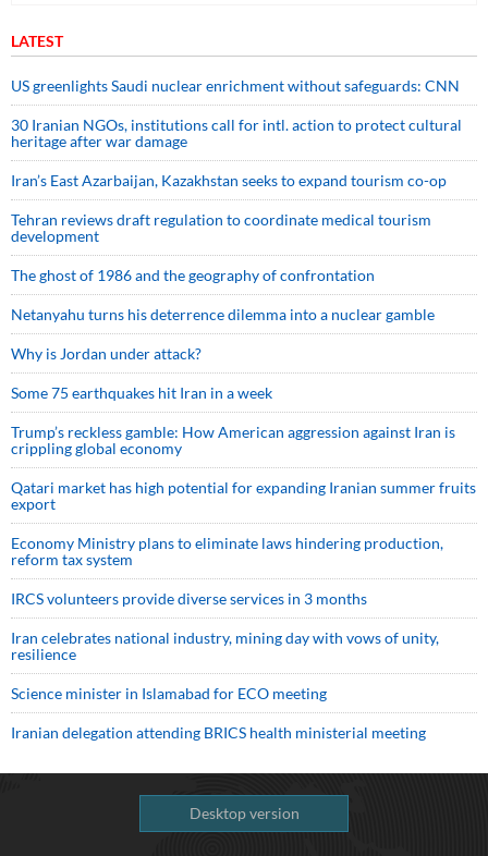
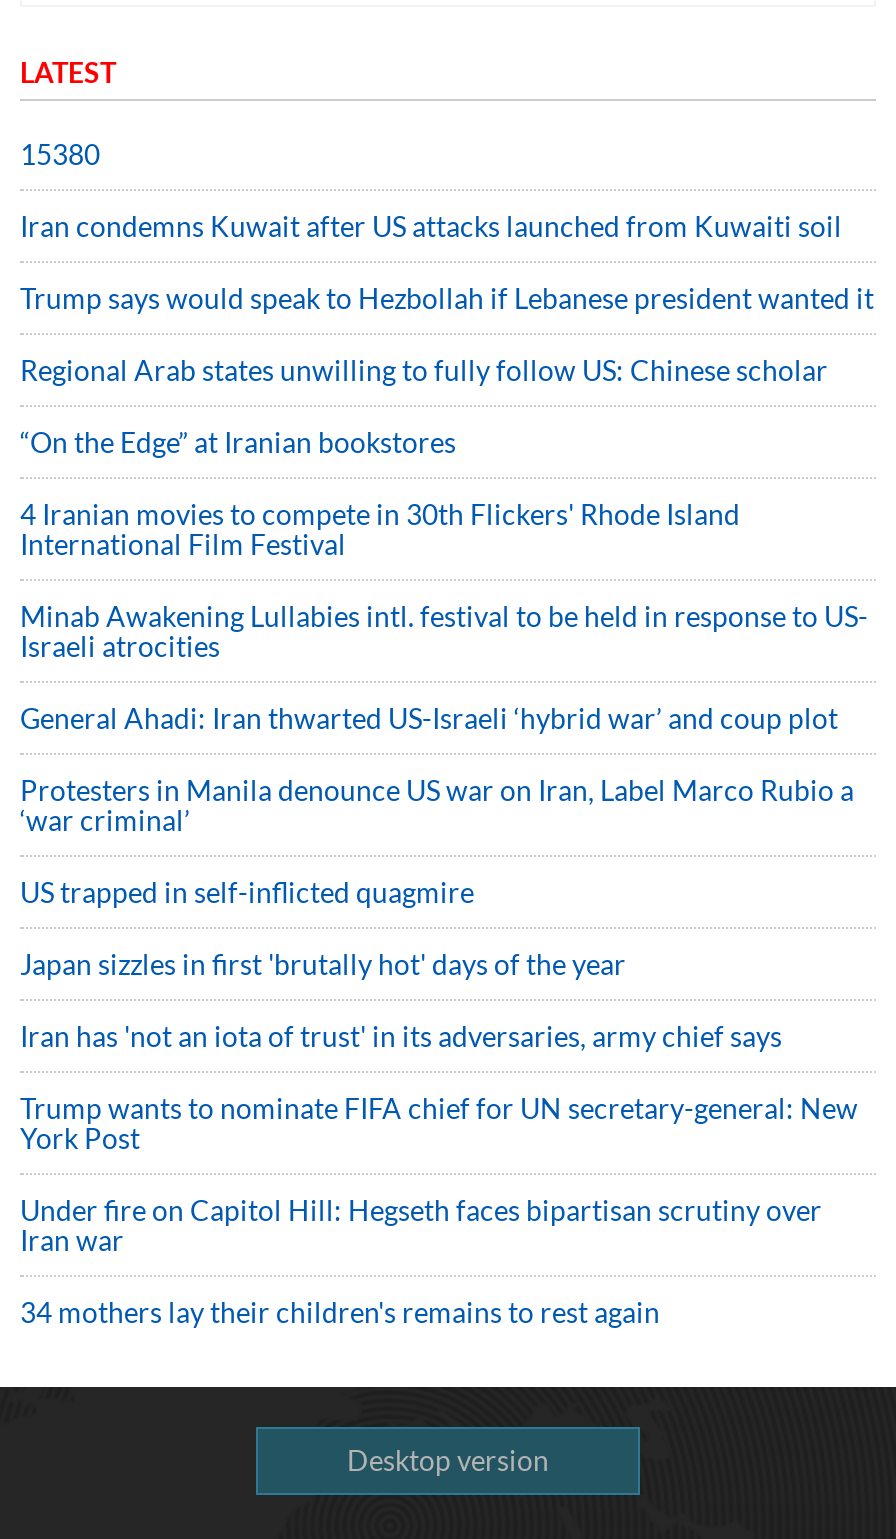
[11,77,460,95] US greenlights Saudi nuclear enrichment without safeguards: CNN -> [20,138,100,172] 15380
[11,116,462,151] 30 Iranian NGOs, institutions call for intl. action to protect cultural | heritage after war damage -> [20,210,842,244] Iran condemns Kuwait after US attacks launched from Kuwaiti soil
[11,171,447,190] Iran’s East Azarbaijan, Kazakhstan seeks to expand tourism co-op -> [20,282,874,316] Trump says would speak to Hezbollah if Lebanese president wanted it
[11,211,431,245] Tehran reviews draft regulation to coordinate medical tourism | development -> [20,354,828,388] Regional Arab states unwilling to fully follow US: Chinese scholar
[11,266,375,285] The ghost of 1986 and the geography of confrontation -> [20,426,456,460] “On the Edge” at Iranian bookstores
[11,305,435,324] Netanyahu turns his deterrence dilemma into a nuclear gamble -> [20,498,740,562] 4 Iranian movies to compete in 30th Flickers' Rhode Island | International Film Festival
[11,344,202,363] Why is Jordan under attack? -> [20,600,868,664] Minab Awakening Lullabies intl. festival to be held in response to US- | Israeli atrocities
[11,384,272,402] Some 75 earthquakes hit Iran in a week -> [20,702,838,736] General Ahadi: Iran thwarted US-Israeli ‘hybrid war’ and coup plot
[11,423,455,458] Trump’s reckless gamble: How American aggression against Iran is | crippling global economy -> [20,774,854,838] Protesters in Manila denounce US war on Iran, Label Marco Rubio a | ‘war criminal’
[11,478,476,513] Qatari market has high potential for expanding Iranian summer fruits | export -> [20,876,480,910] US trapped in self-inflicted quagmire
[11,534,443,569] Economy Ministry plans to eliminate laws hindering production, | reform tax system -> [20,948,626,982] Japan sizzles in first 'brutally hot' days of the year
[11,590,367,608] IRCS volunteers provide diverse services in 3 months -> [20,1020,788,1054] Iran has 'not an iota of trust' in its adversaries, army chief says
[11,629,439,664] Iran celebrates national industry, mining day with vows of unity, | resilience -> [20,1092,858,1156] Trump wants to nominate FIFA chief for UN secretary-general: New | York Post
[11,684,327,703] Science minister in Islamabad for ECO meeting -> [20,1194,822,1258] Under fire on Capitol Hill: Hegseth faces bipartisan scrutiny over | Iran war
[11,723,426,742] Iranian delegation attending BRICS health ministerial meeting -> [20,1296,660,1330] 34 mothers lay their children's remains to rest again

